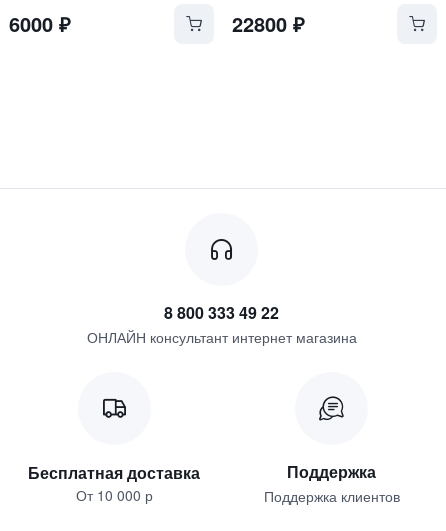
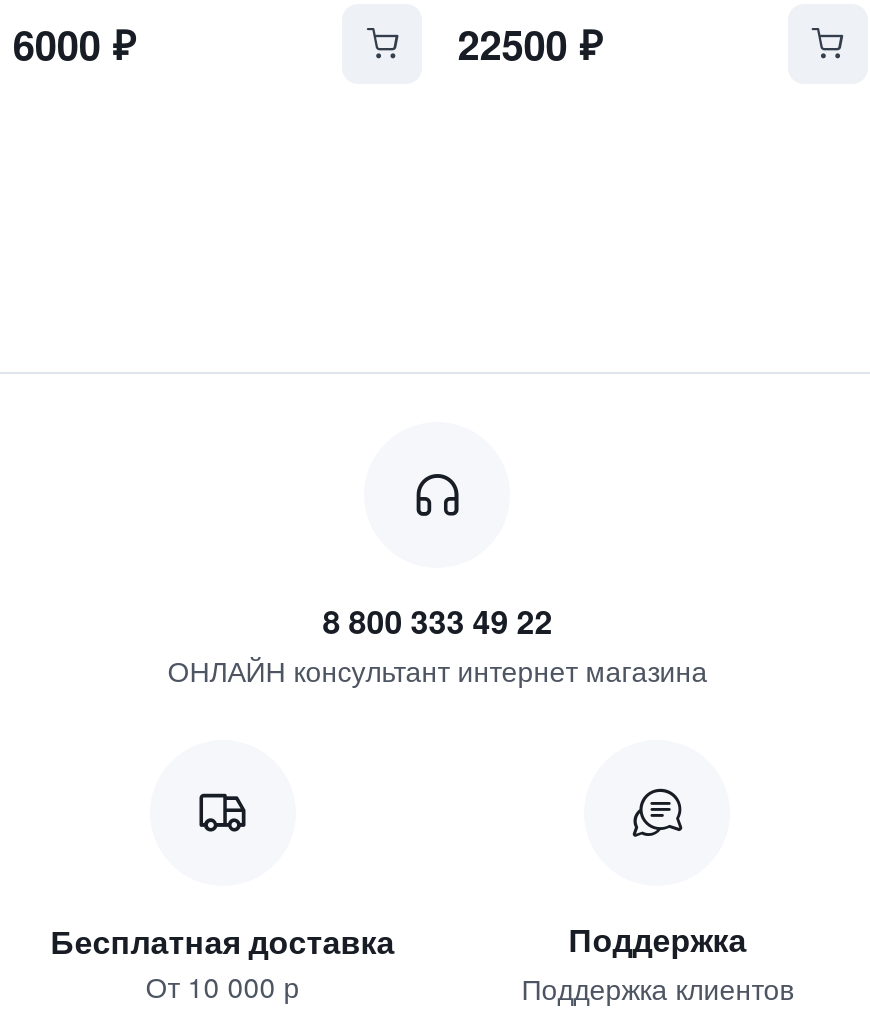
[232,9,305,38] 22800 ₽ -> [458,13,604,71] 22500 ₽

